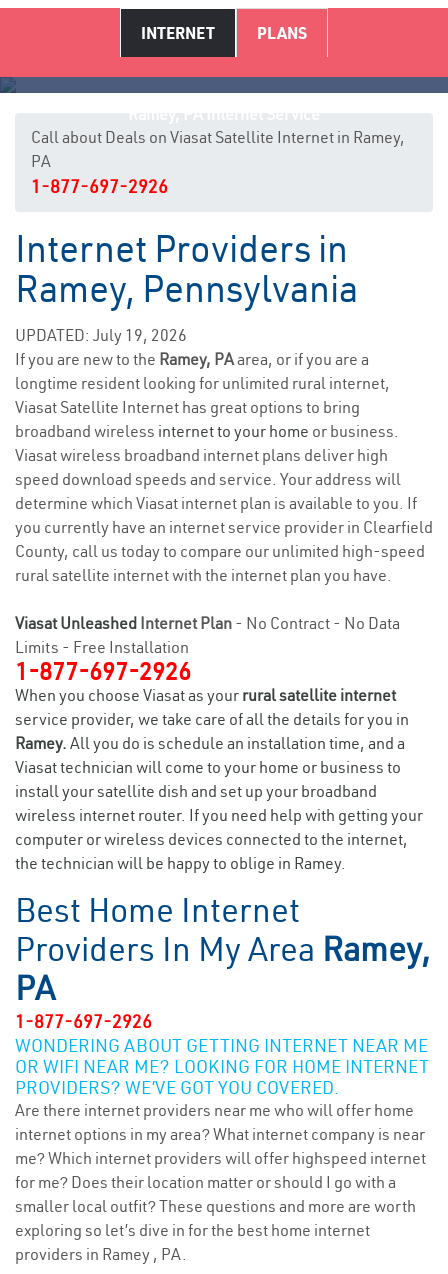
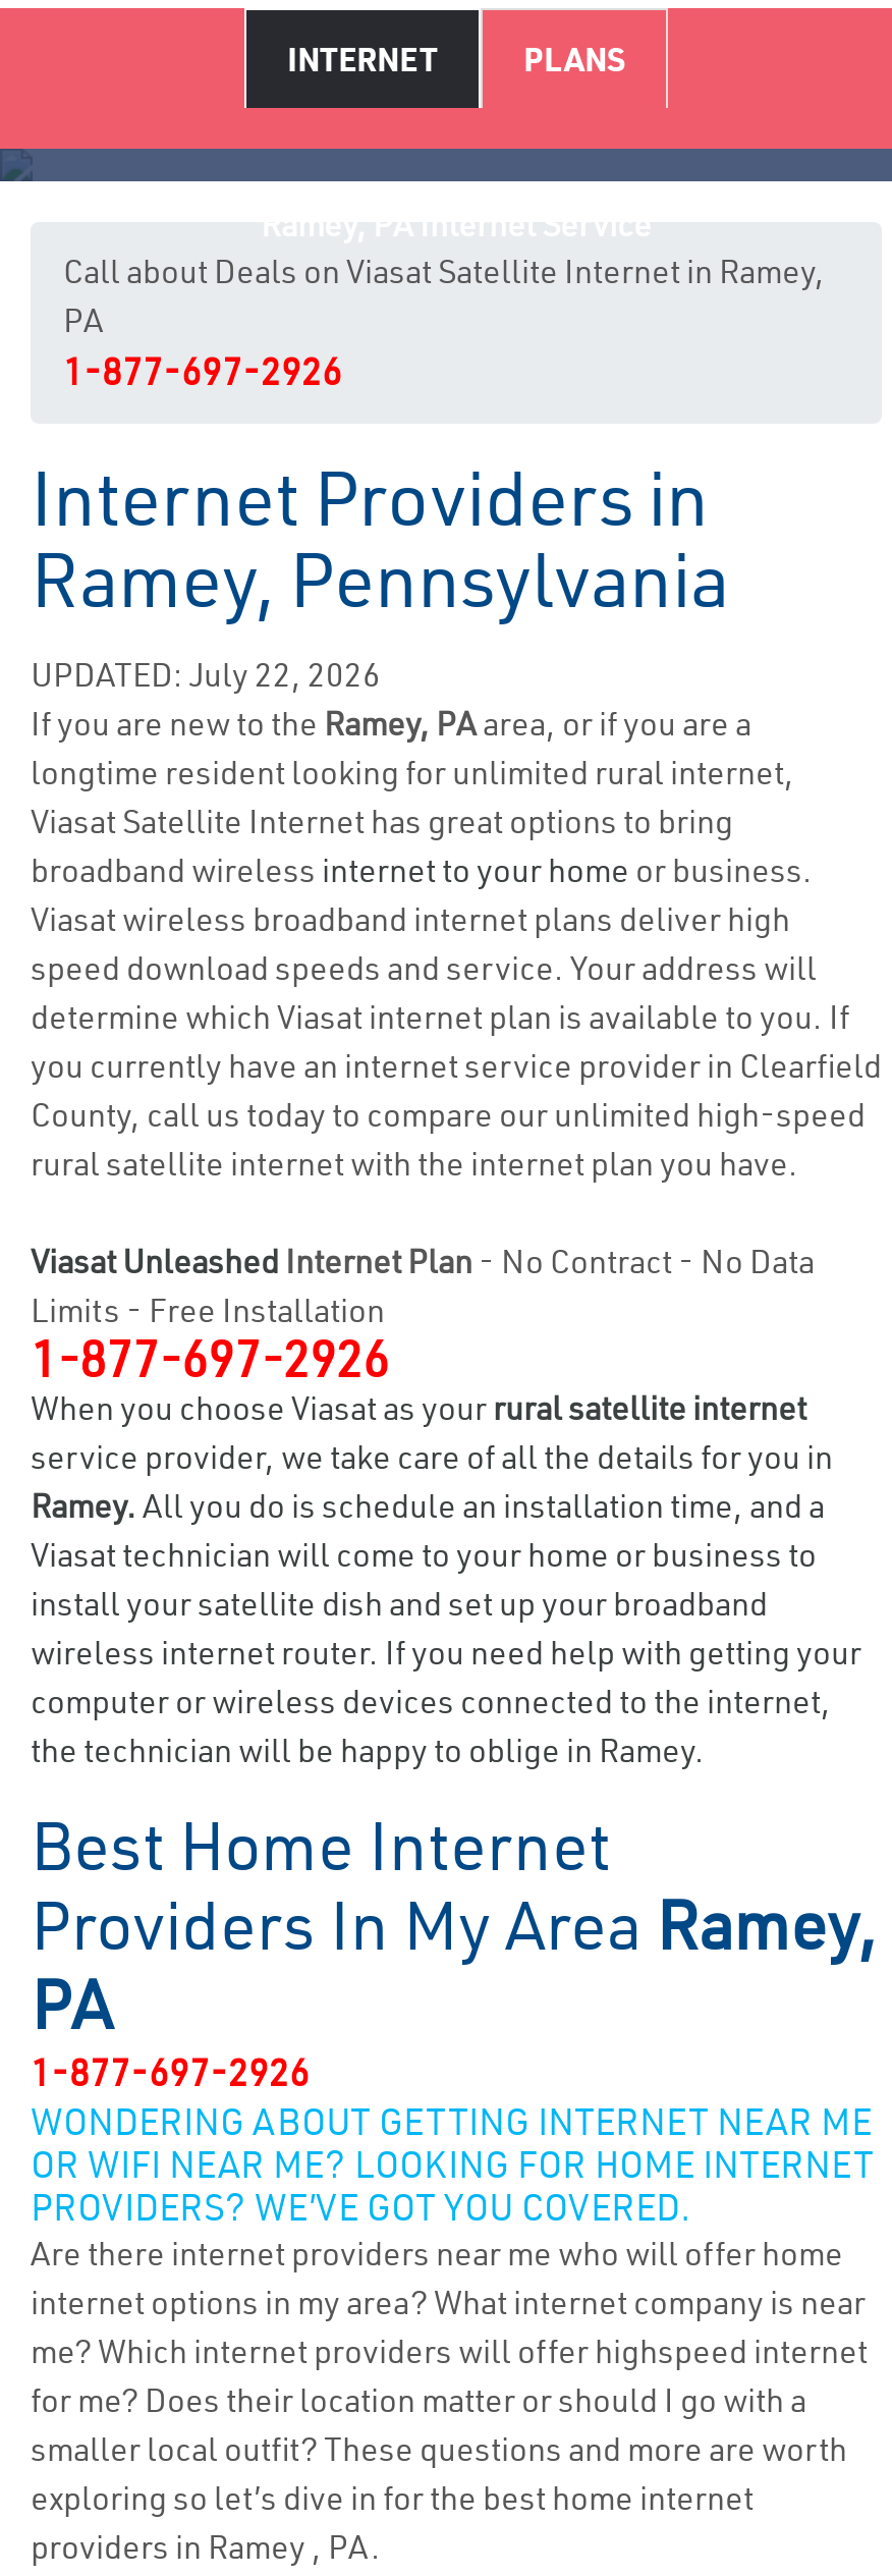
[15,325,187,345] UPDATED: July 19, 2026 -> [31,654,381,695] UPDATED: July 22, 2026

